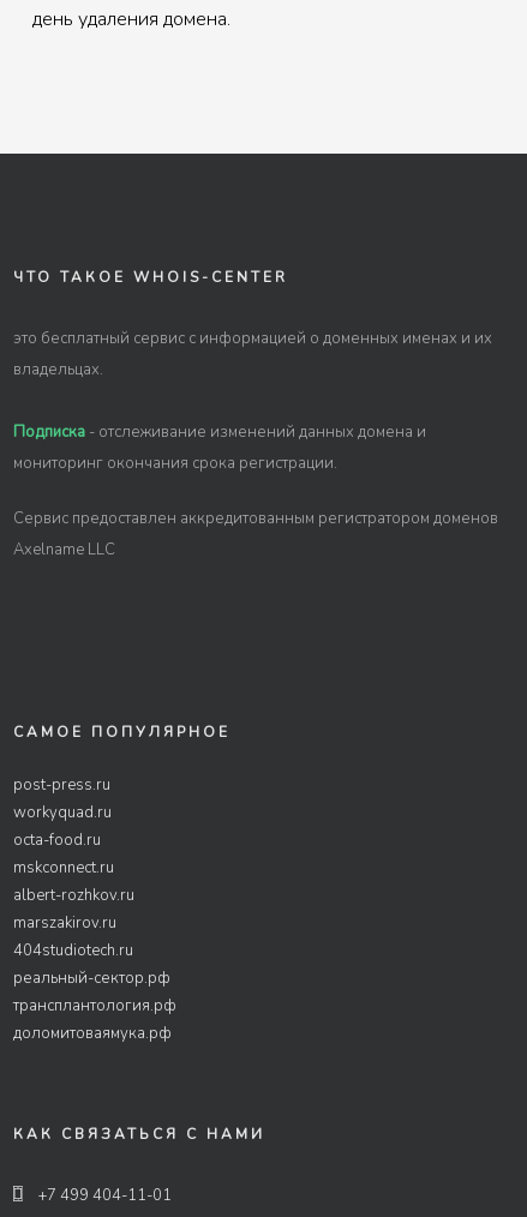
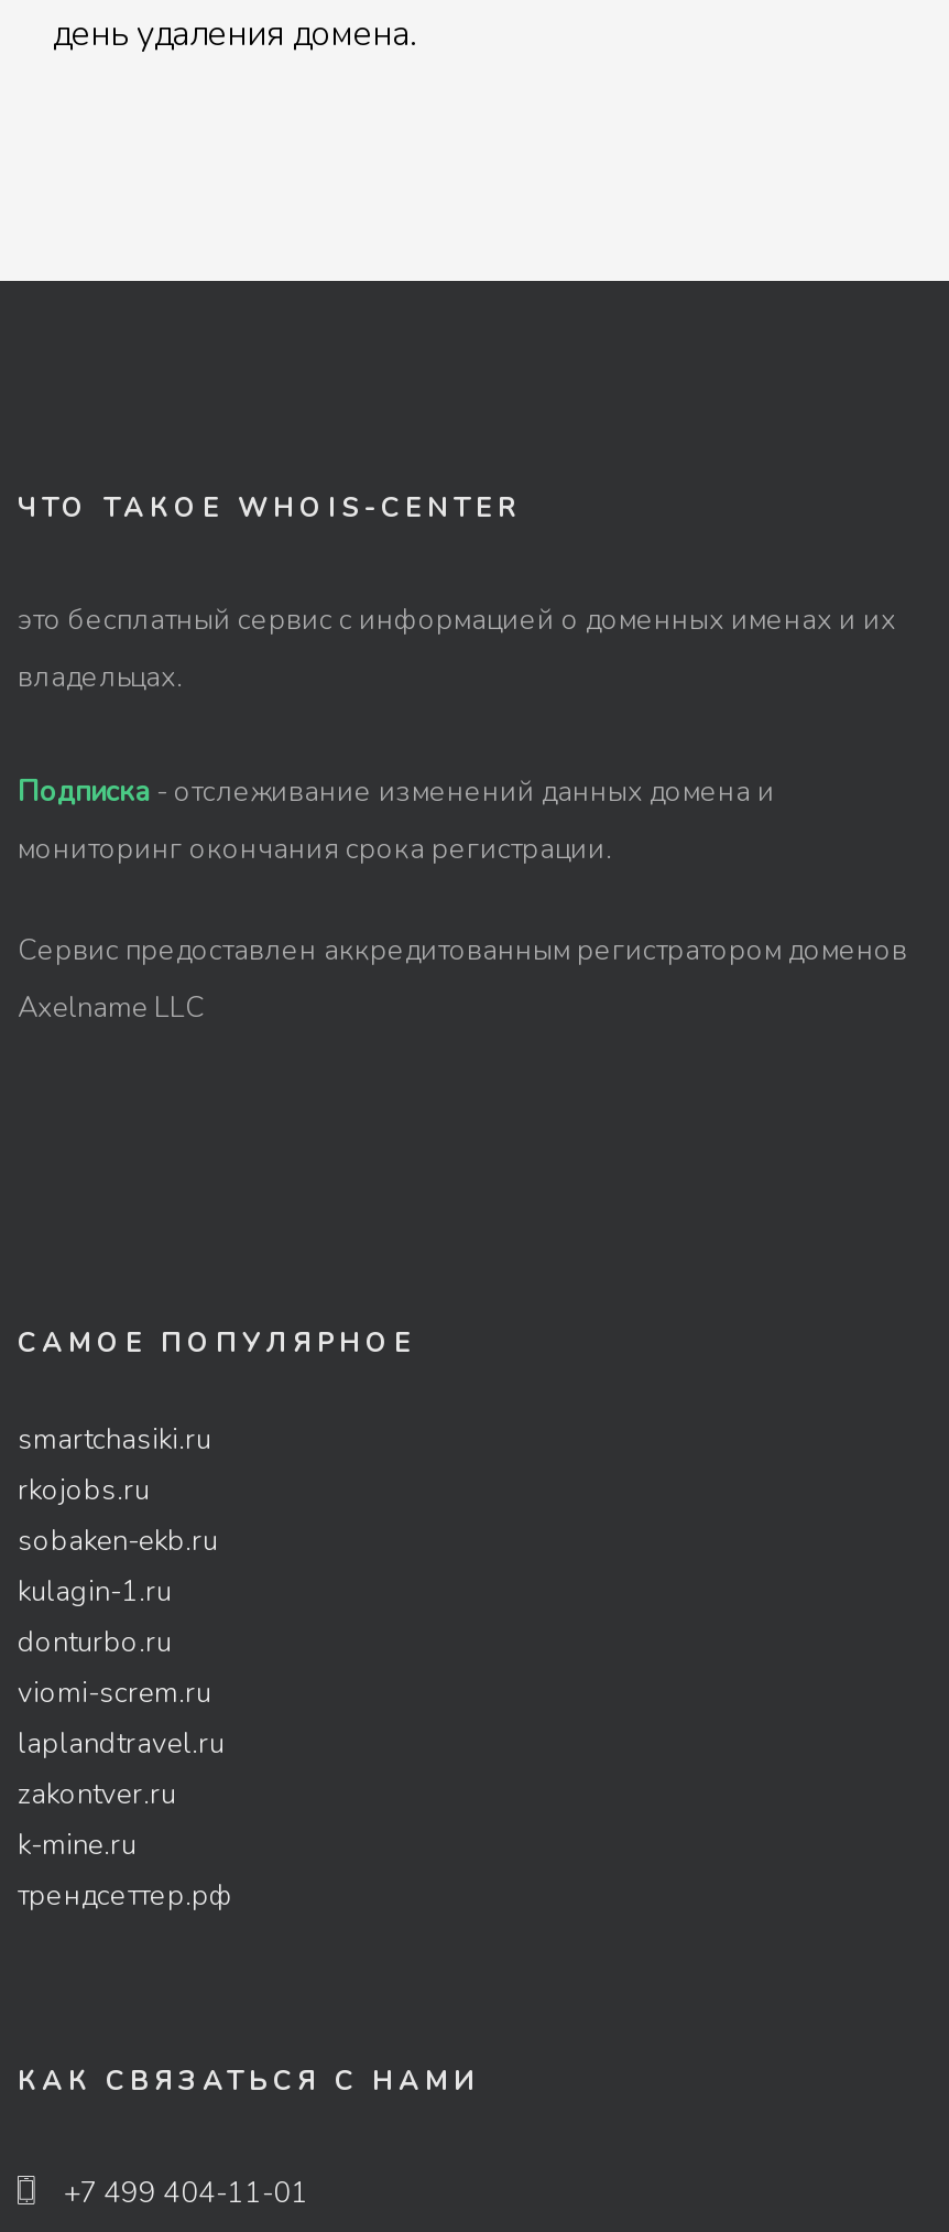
[13,774,176,1044] post-press.ru | workyquad.ru | octa-food.ru | mskconnect.ru | albert-rozhkov.ru | marszakirov.ru | 404studiotech.ru | реальный-сектор.рф | трансплантология.рф | доломитоваямука.рф -> [18,1420,233,1916] smartchasiki.ru | rkojobs.ru | sobaken-ekb.ru | kulagin-1.ru | donturbo.ru | viomi-screm.ru | laplandtravel.ru | zakontver.ru | k-mine.ru | трендсеттер.рф

